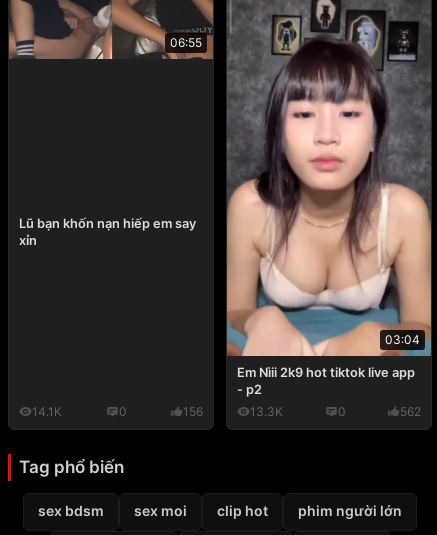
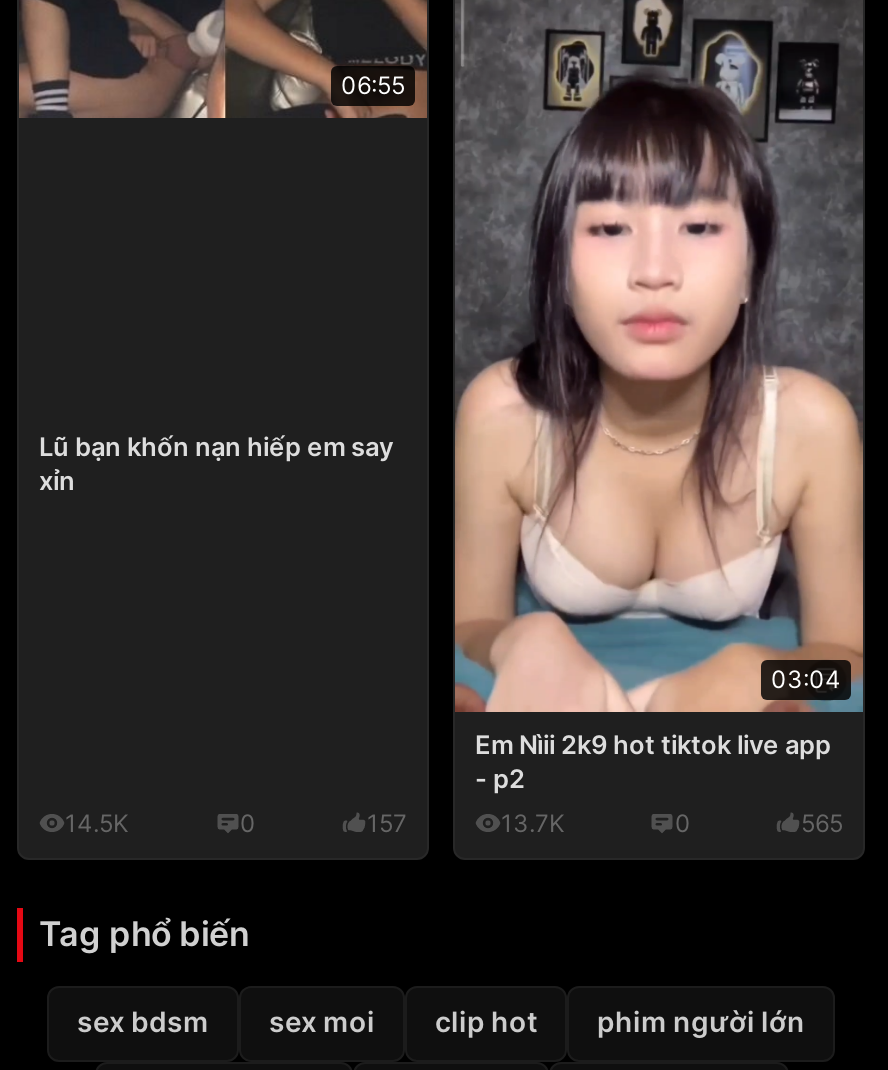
[32,404,62,419] 14.1K -> [65,808,129,838] 14.5K
[183,404,203,419] 156 -> [367,808,407,838] 157
[250,404,283,419] 13.3K -> [501,808,565,838] 13.7K
[400,404,421,419] 562 -> [801,808,843,838] 565

